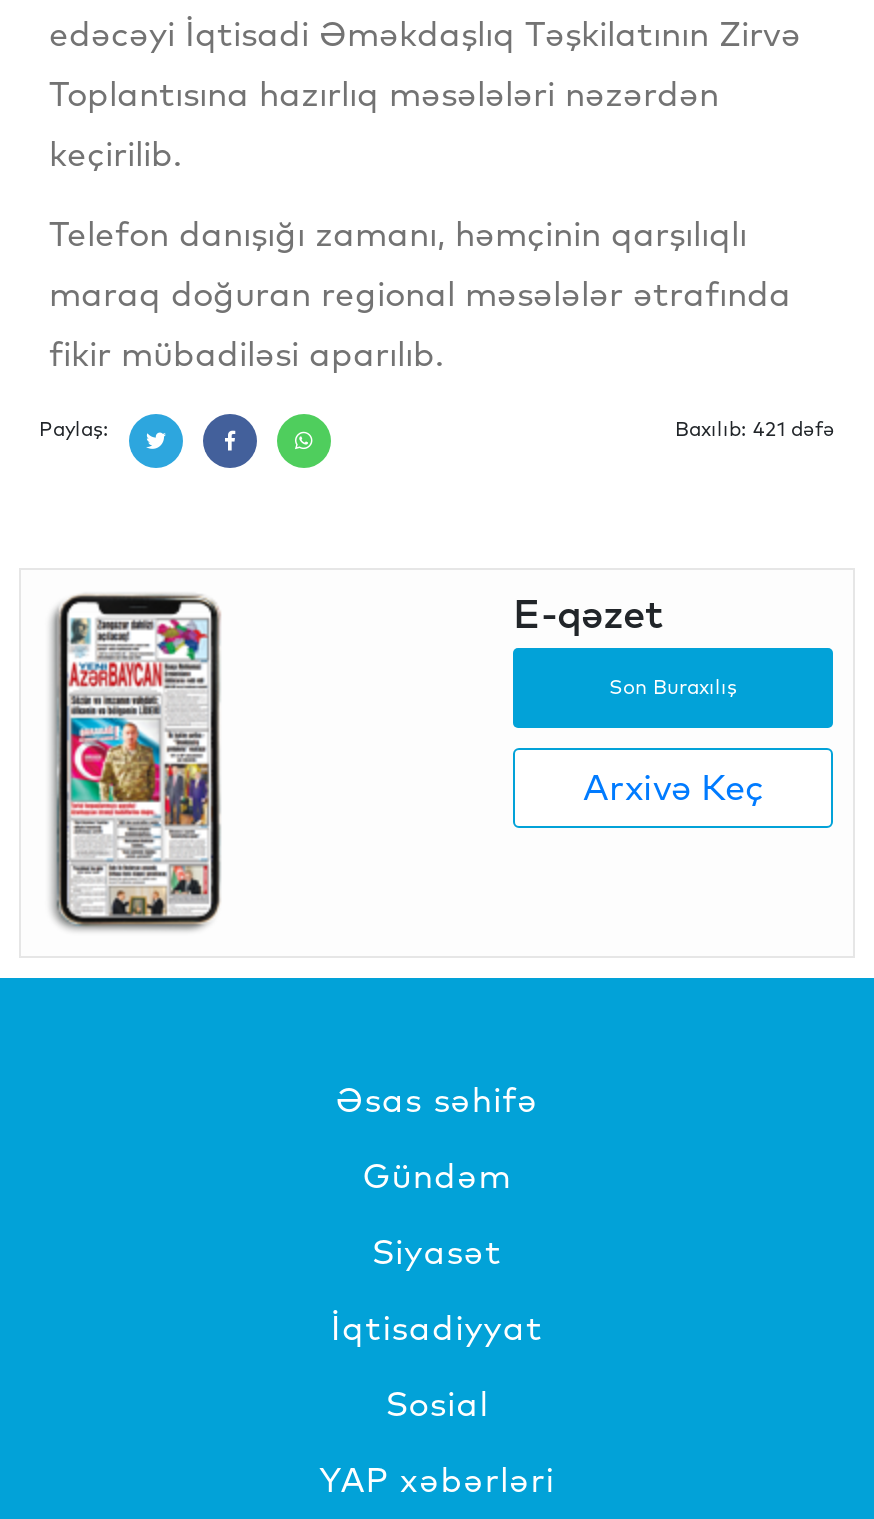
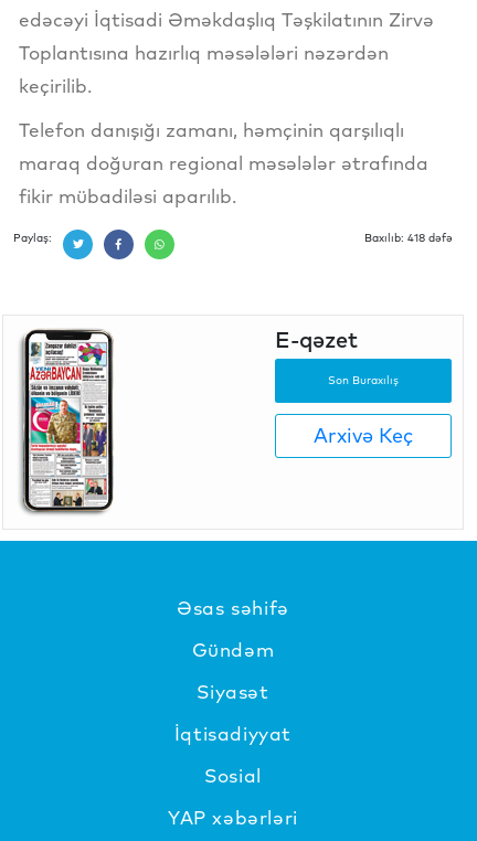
[675,415,835,441] Baxılıb: 421 dəfə -> [364,230,453,245] Baxılıb: 418 dəfə

